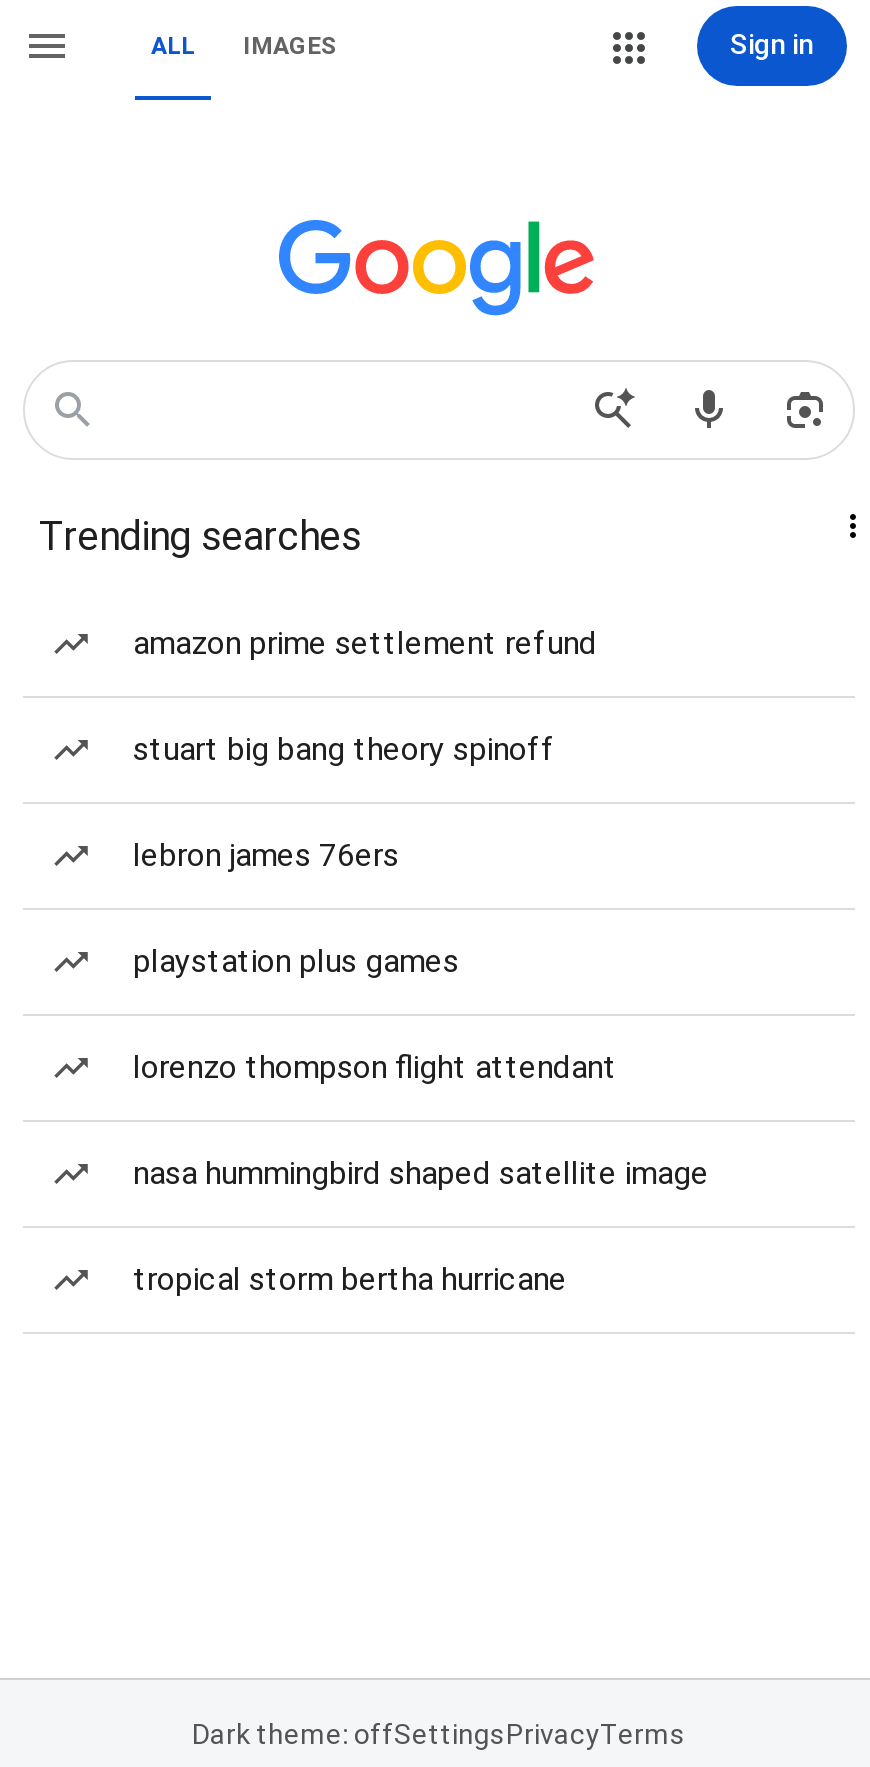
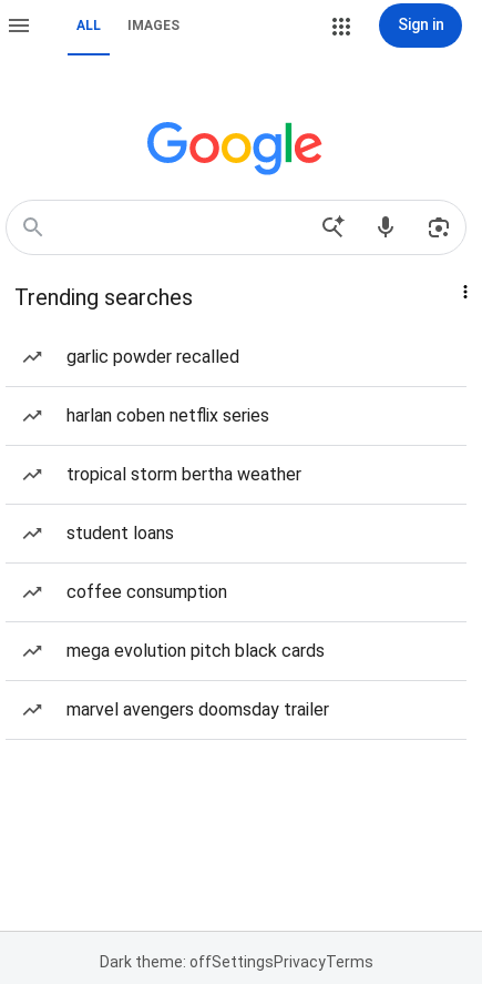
[133,624,597,662] amazon prime settlement refund -> [66,346,239,367] garlic powder recalled
[133,730,555,768] stuart big bang theory spinoff -> [66,405,269,426] harlan coben netflix series
[133,836,399,874] lebron james 76ers -> [66,464,301,485] tropical storm bertha weather
[133,942,459,980] playstation plus games -> [66,523,174,544] student loans
[133,1048,617,1086] lorenzo thompson flight attendant -> [66,581,227,602] coffee consumption
[133,1154,709,1192] nasa hummingbird shaped satellite image -> [66,640,325,661] mega evolution pitch black cards
[133,1260,567,1298] tropical storm bertha hurricane -> [66,699,329,720] marvel avengers doomsday trailer

